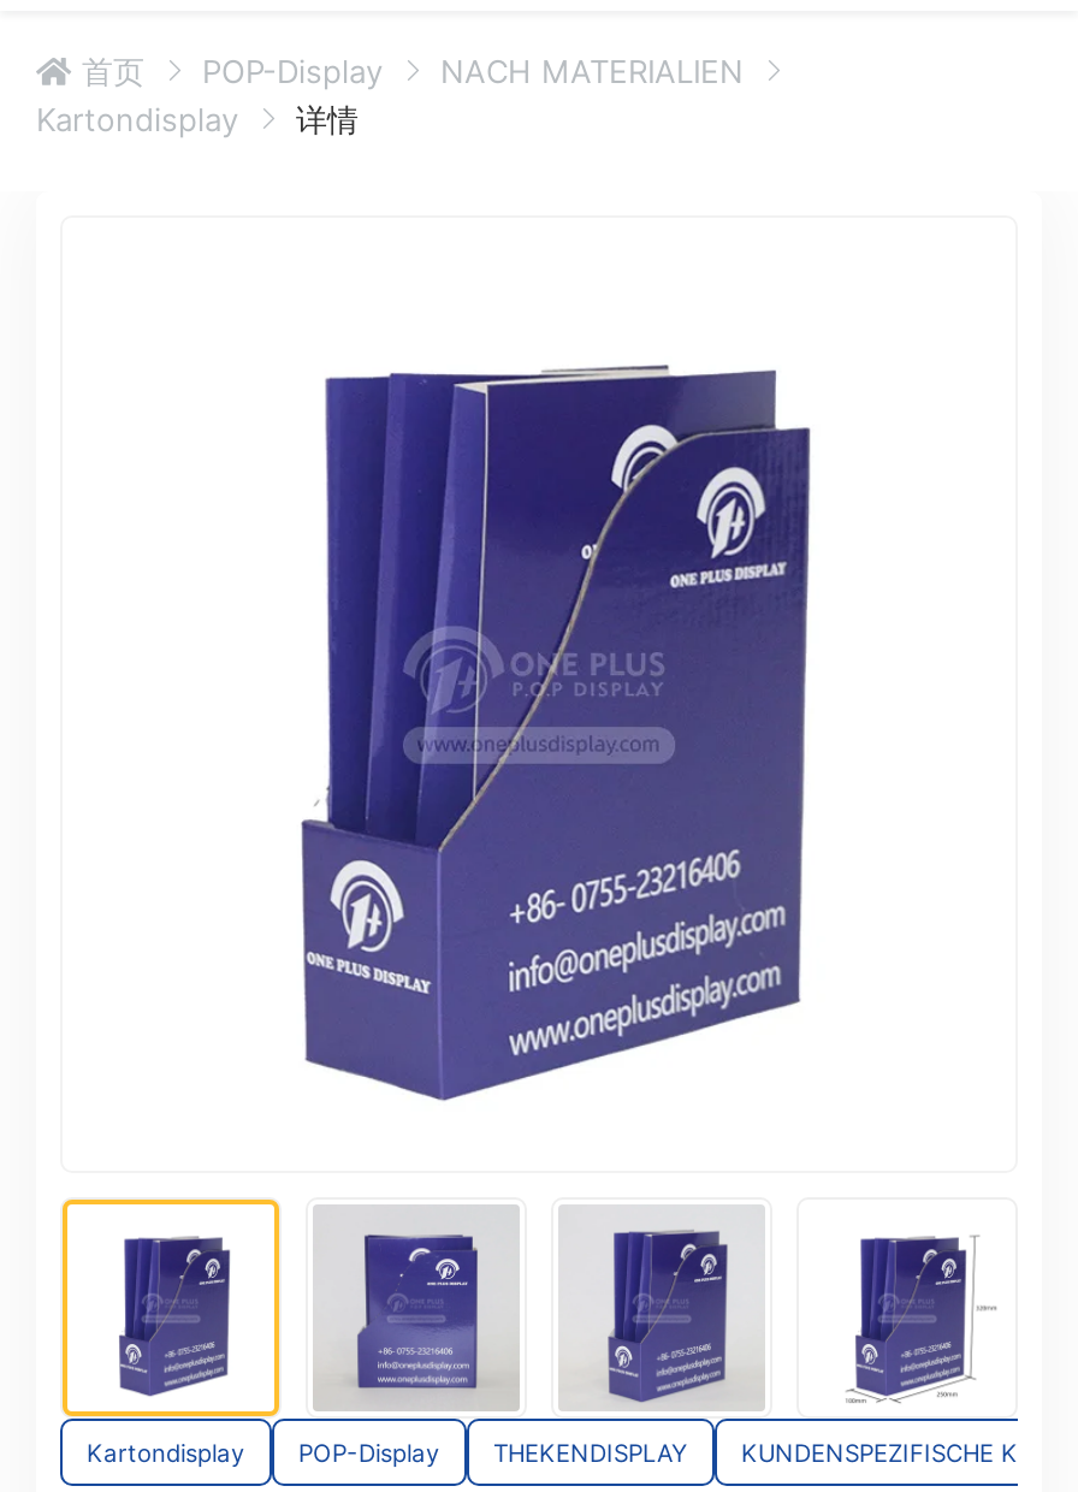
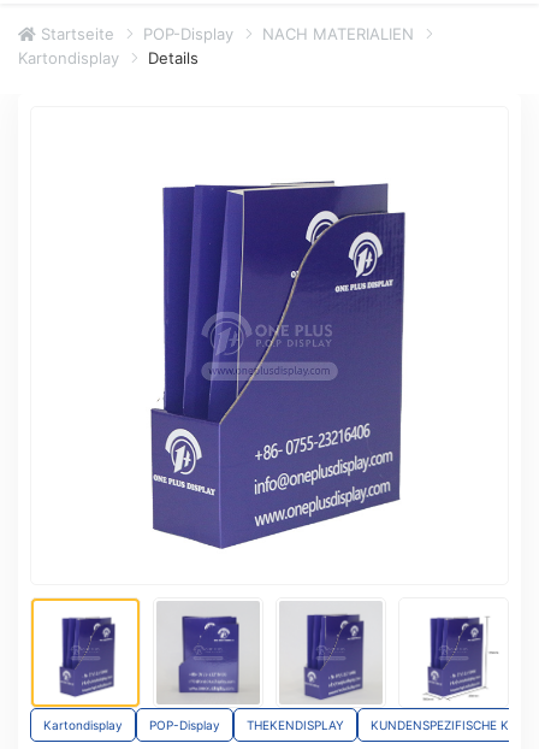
[72,52,144,90] 首页 -> [36,24,114,43] Startseite
[296,100,359,138] 详情 -> [148,48,199,67] Details

